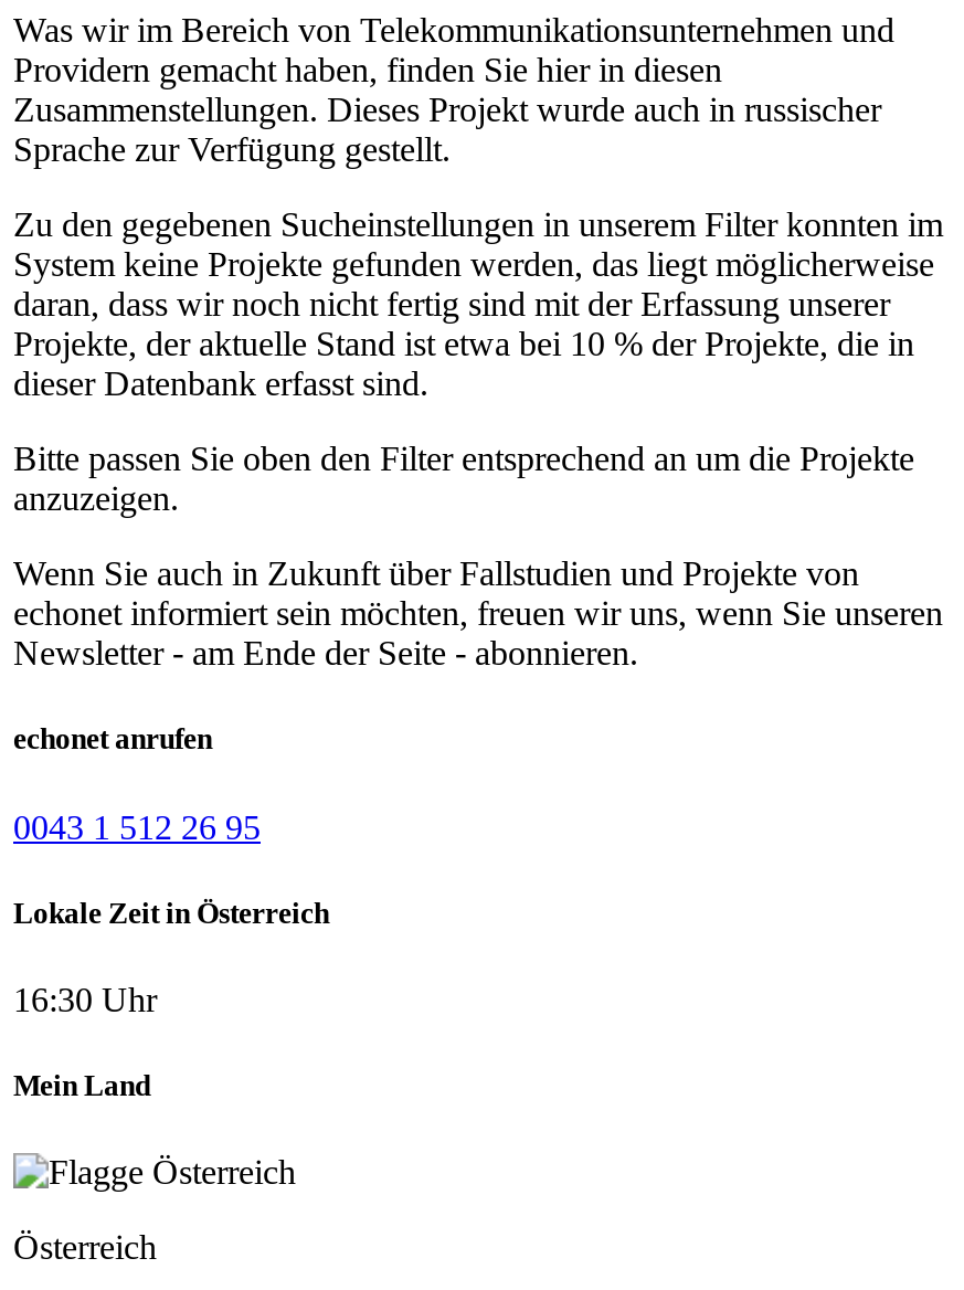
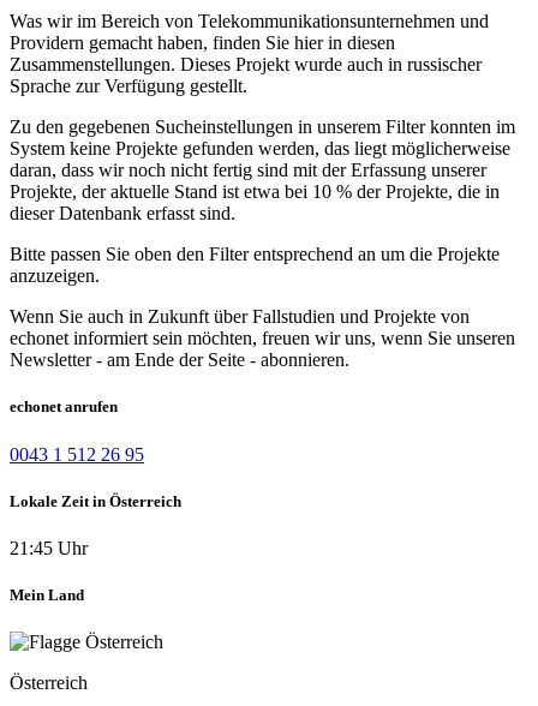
[13,981,157,1018] 16:30 Uhr -> [10,538,88,558] 21:45 Uhr

